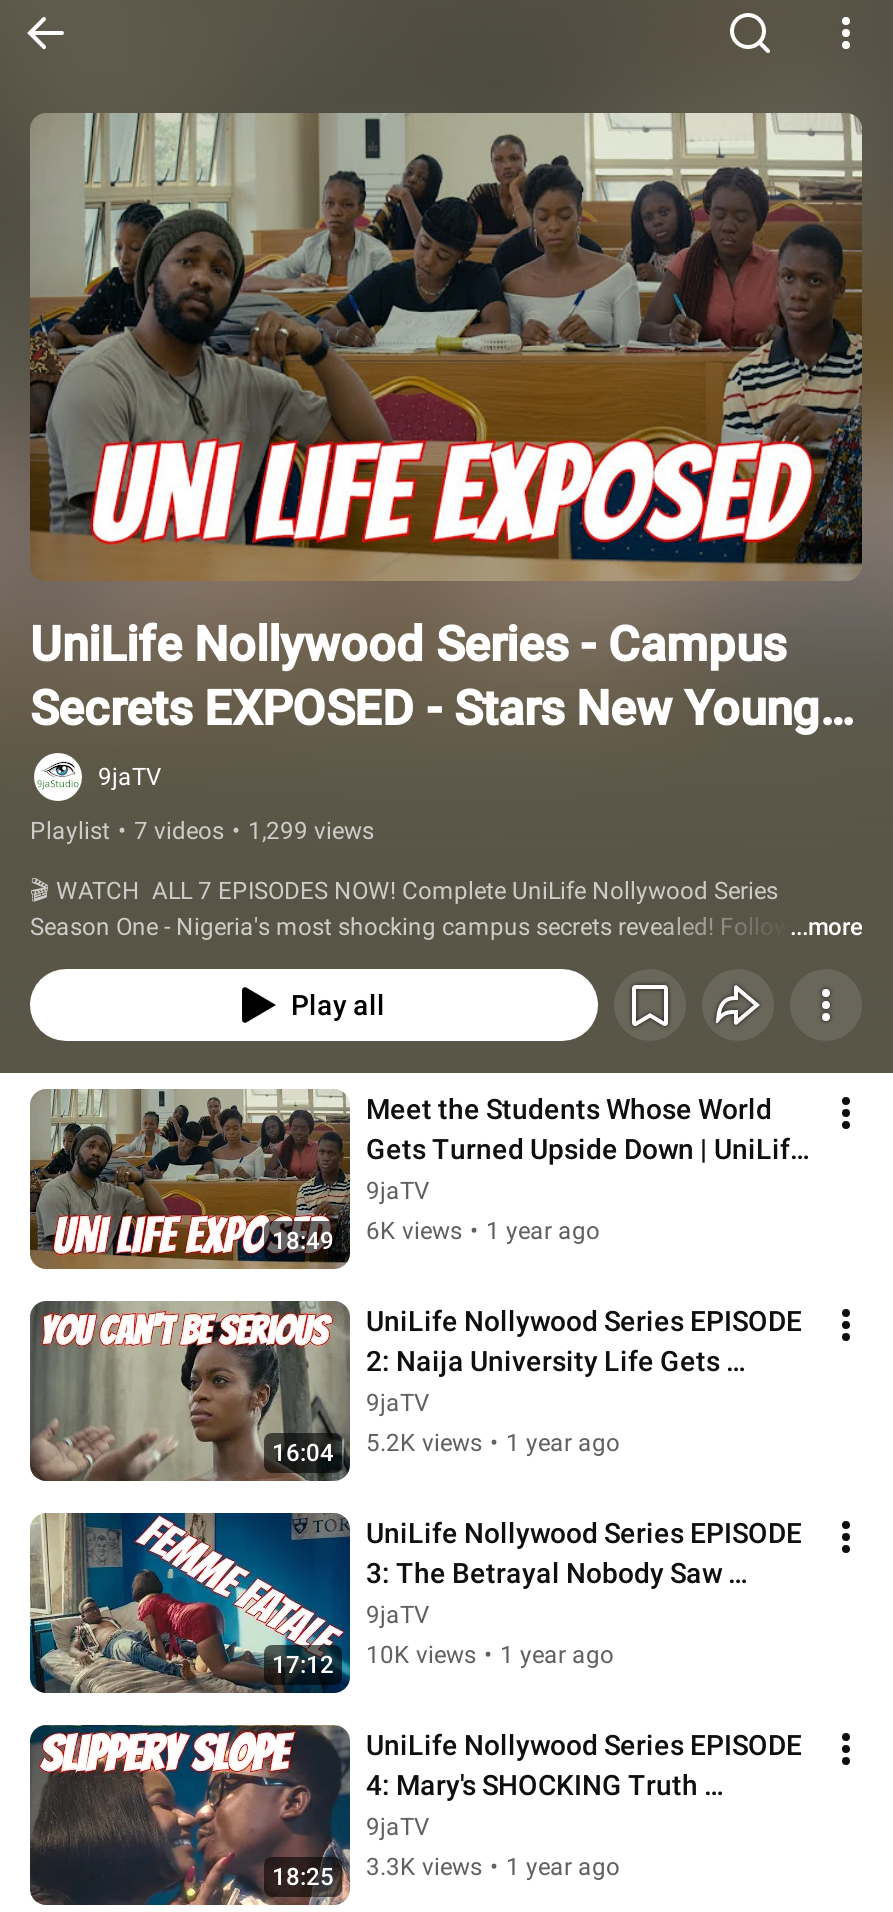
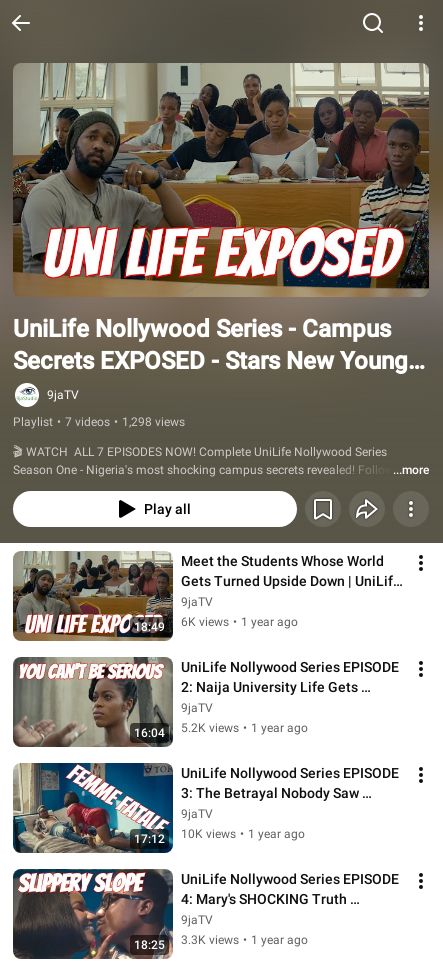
[30,817,374,845] Playlist • 7 videos • 1,299 views -> [13,415,185,429] Playlist • 7 videos • 1,298 views

